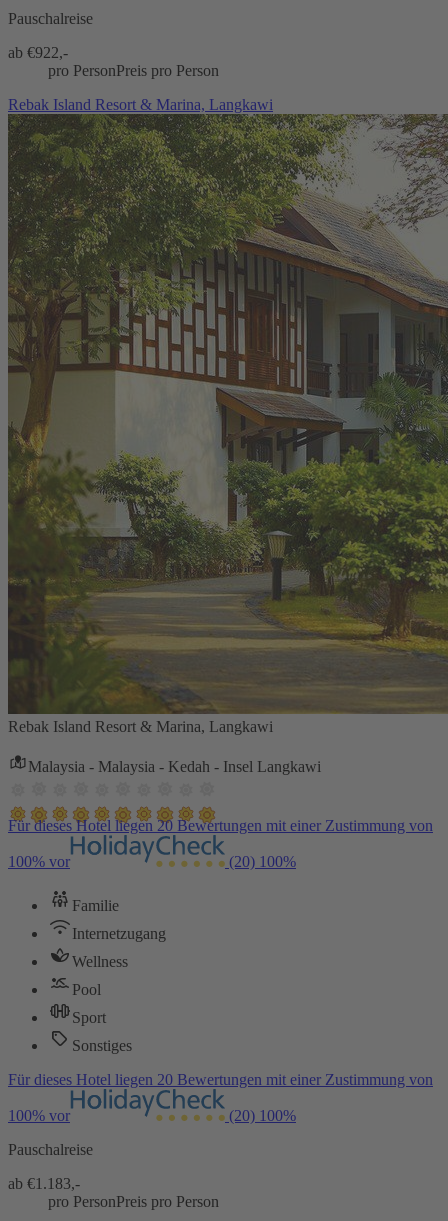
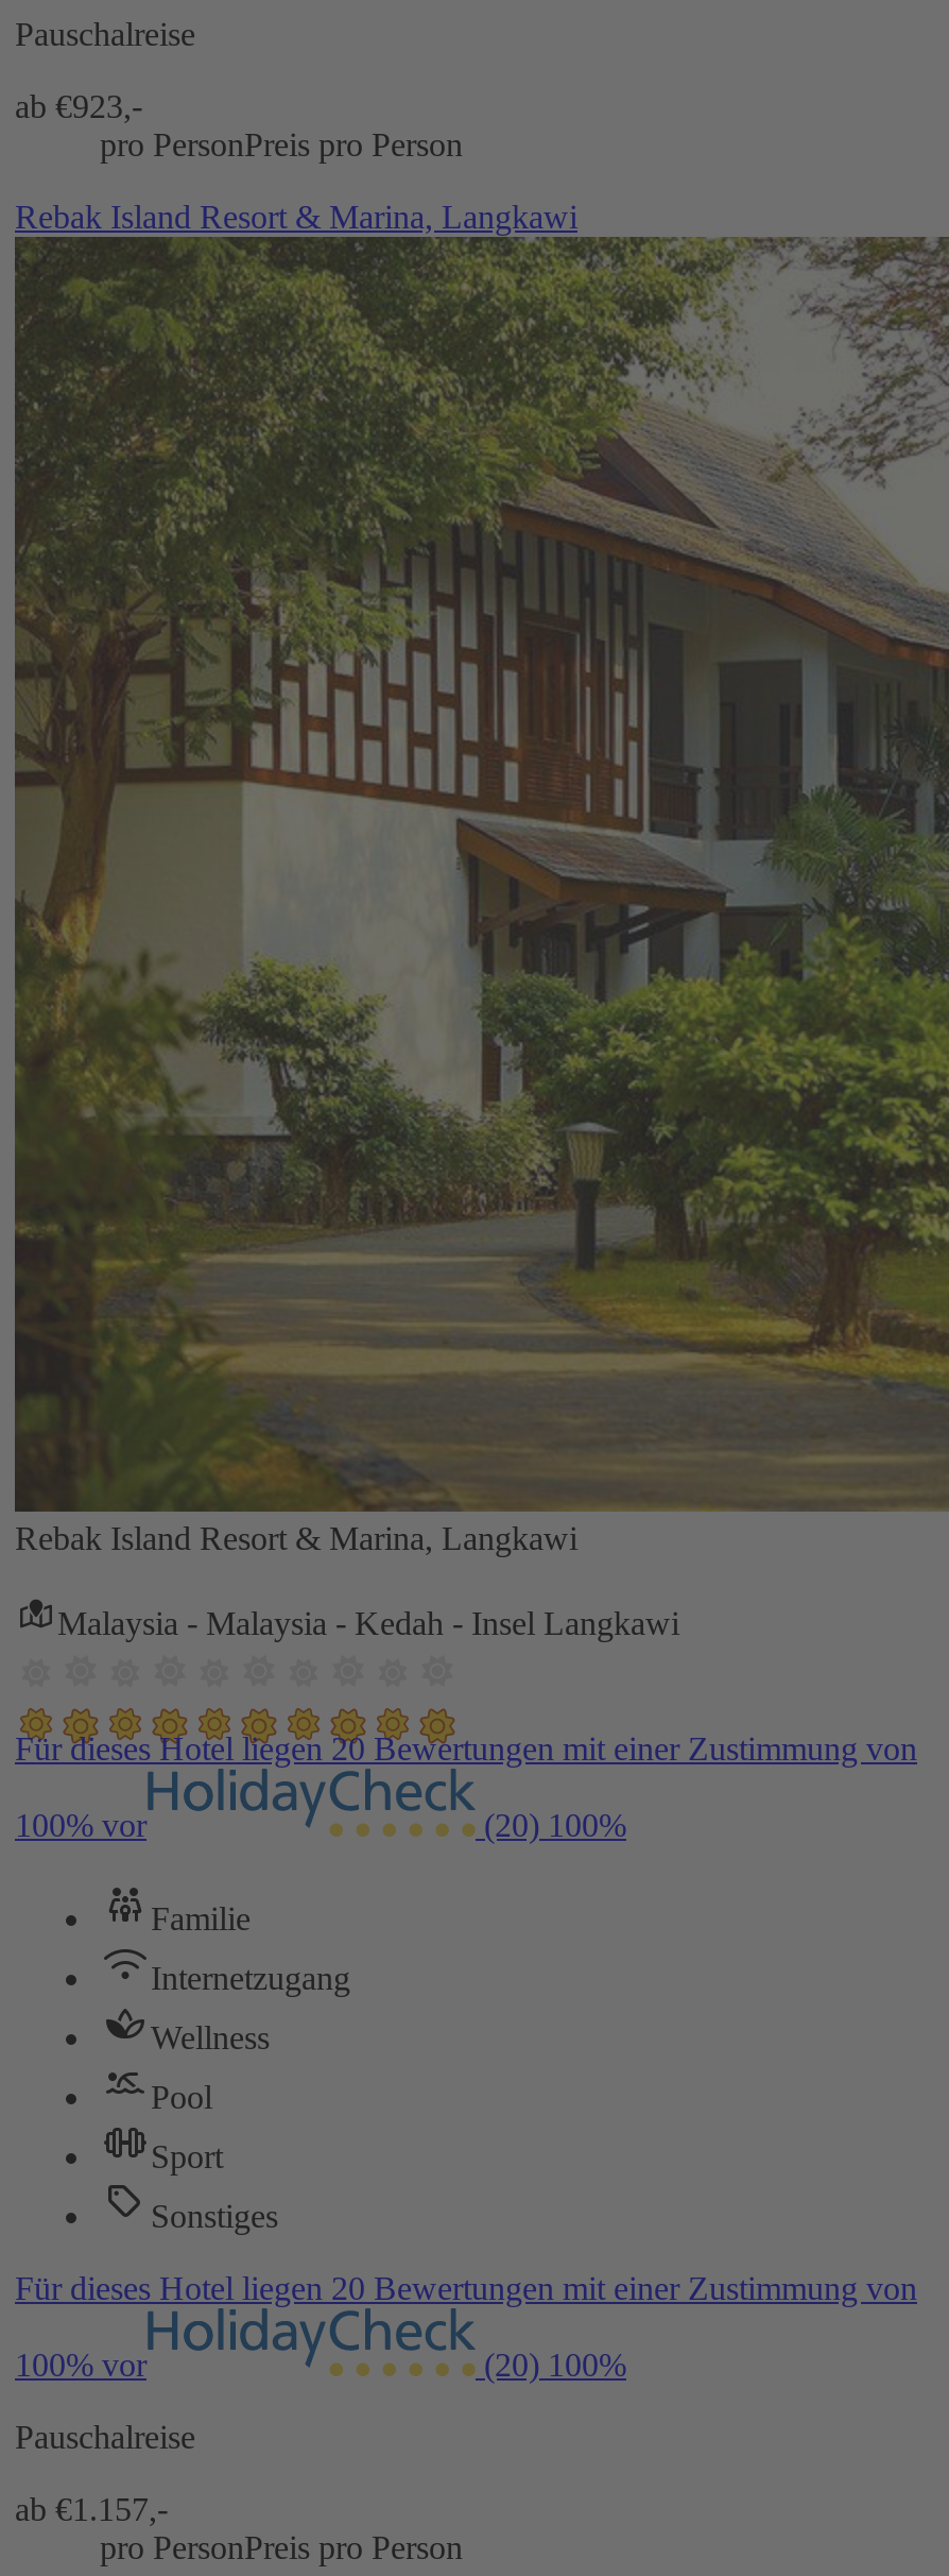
[8,44,68,61] ab €922,- -> [15,88,142,124] ab €923,-
[8,1175,80,1192] ab €1.183,- -> [15,2491,168,2527] ab €1.157,-

